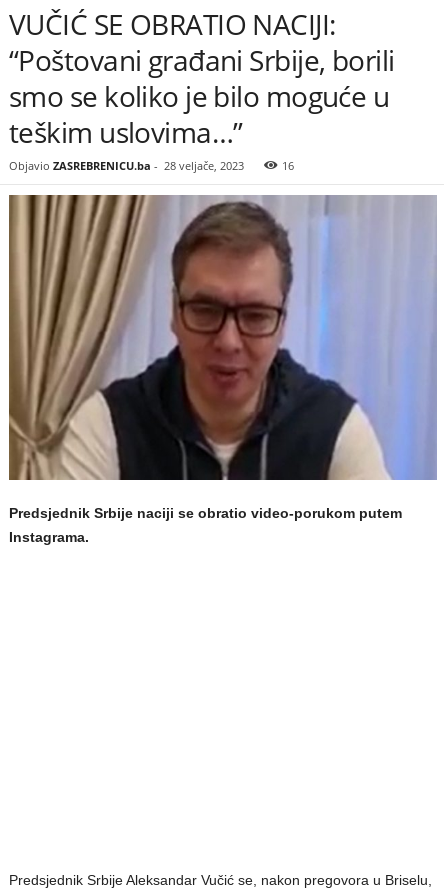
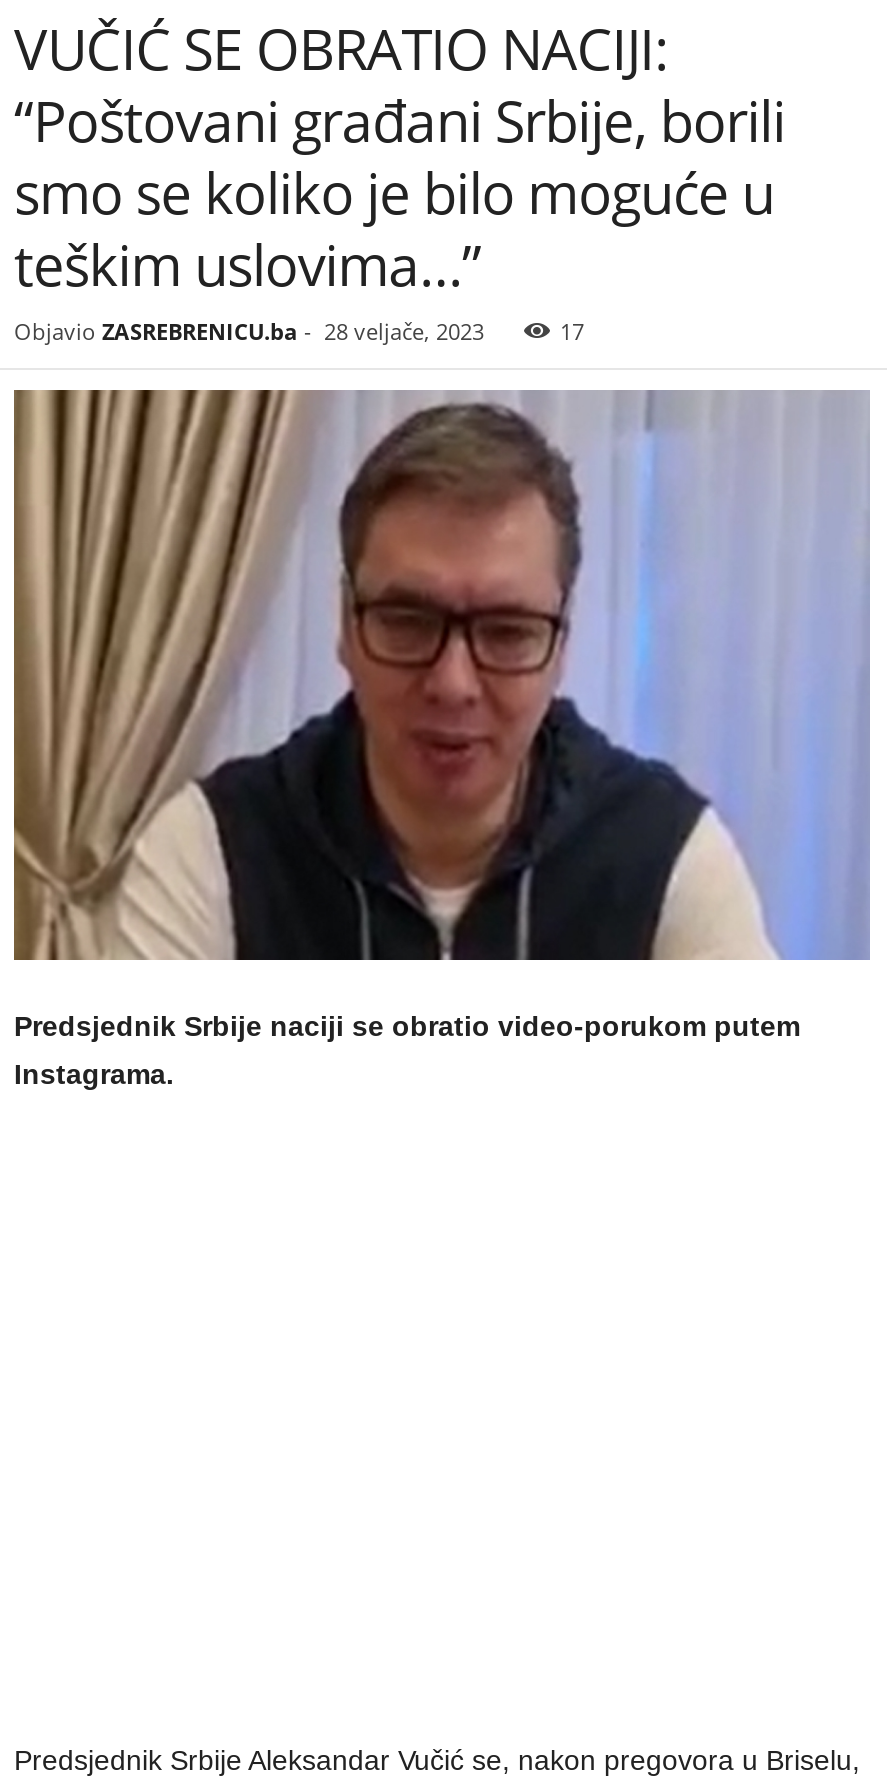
[282,158,294,173] 16 -> [560,316,584,346] 17

